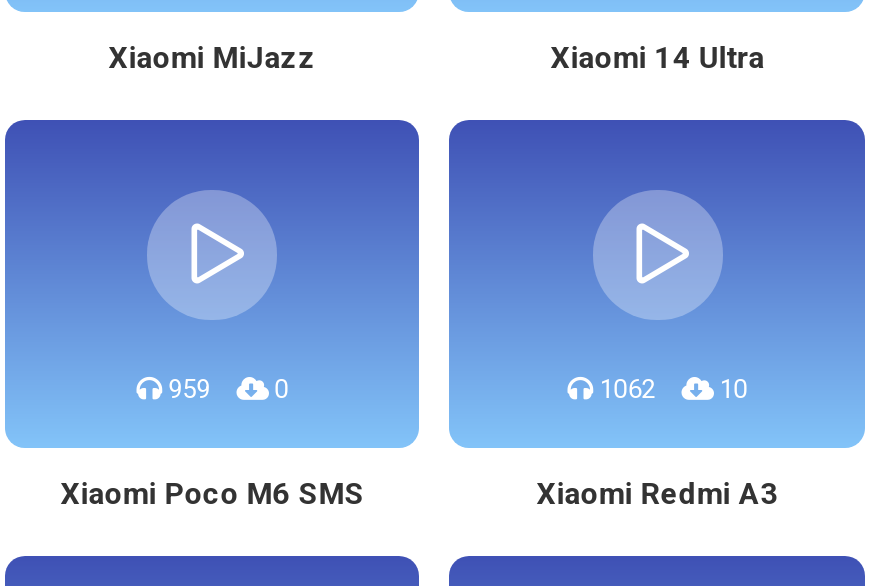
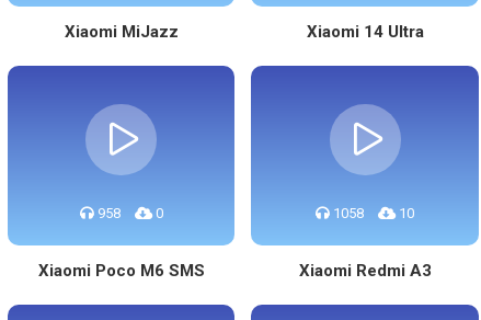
[162,374,288,404] 959 0 -> [94,205,163,221] 958 0
[593,374,747,404] 1062 10 -> [330,205,414,221] 1058 10

